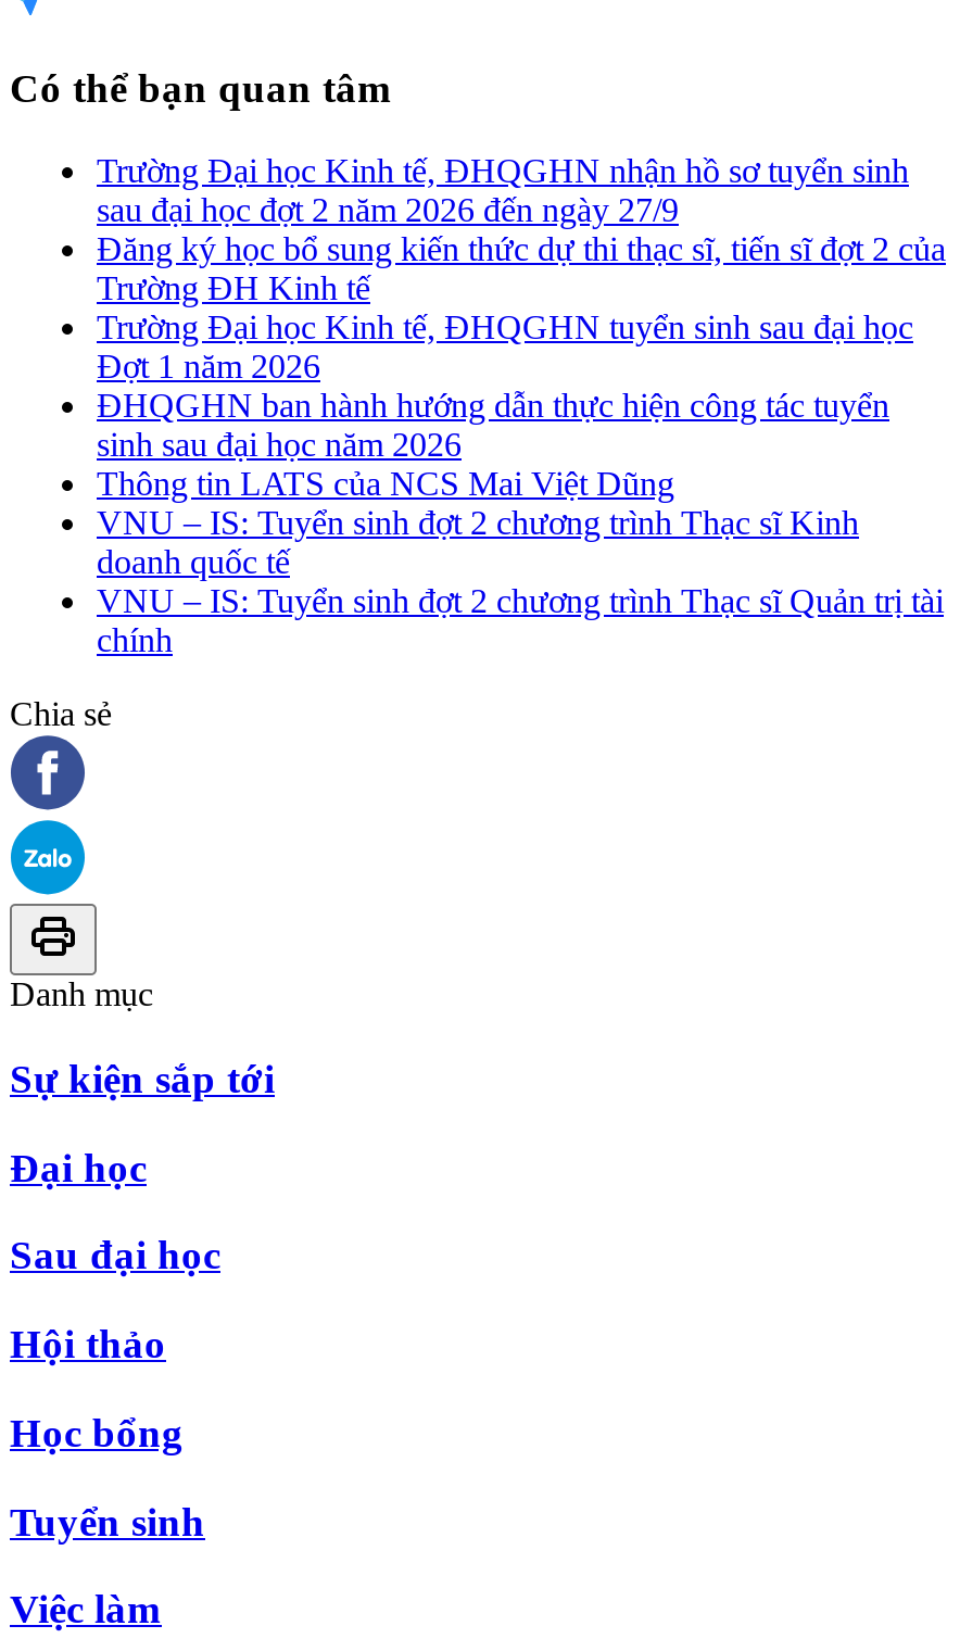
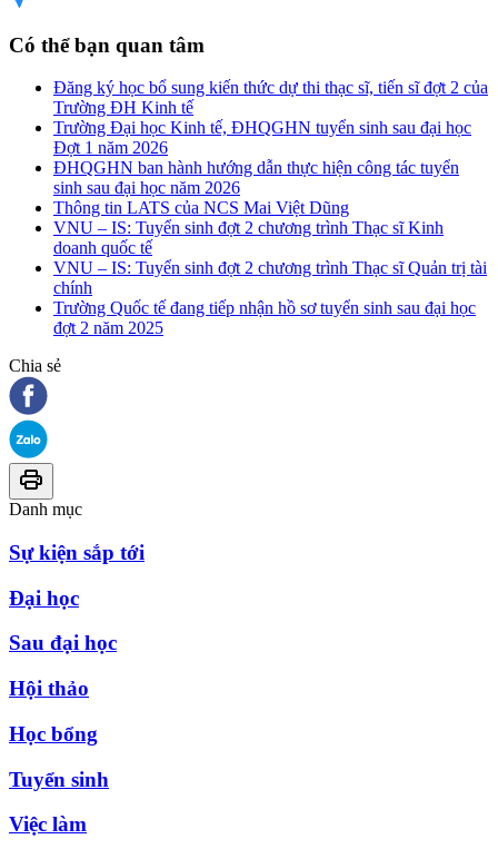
[97,153,909,229] Trường Đại học Kinh tế, ĐHQGHN nhận hồ sơ tuyển sinh | sau đại học đợt 2 năm 2026 đến ngày 27/9 -> none
moved [97,231,946,659] -> [53,78,488,297]: Đăng ký học bổ sung kiến thức dự thi thạc sĩ, tiến sĩ đợt 2 của | Trường ĐH Kinh tế | Trường Đại học Kinh tế, ĐHQGHN tuyển sinh sau đại học | ... | VNU – IS: Tuyển sinh đợt 2 chương trình Thạc sĩ Quản trị tài | chính
none -> [53,298,476,337] Trường Quốc tế đang tiếp nhận hồ sơ tuyển sinh sau đại học | đợt 2 năm 2025

